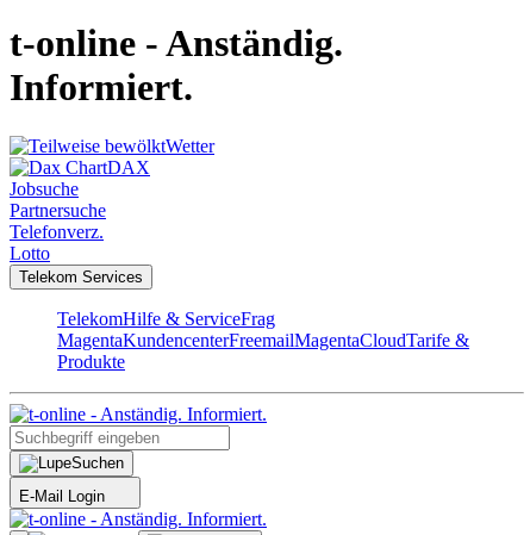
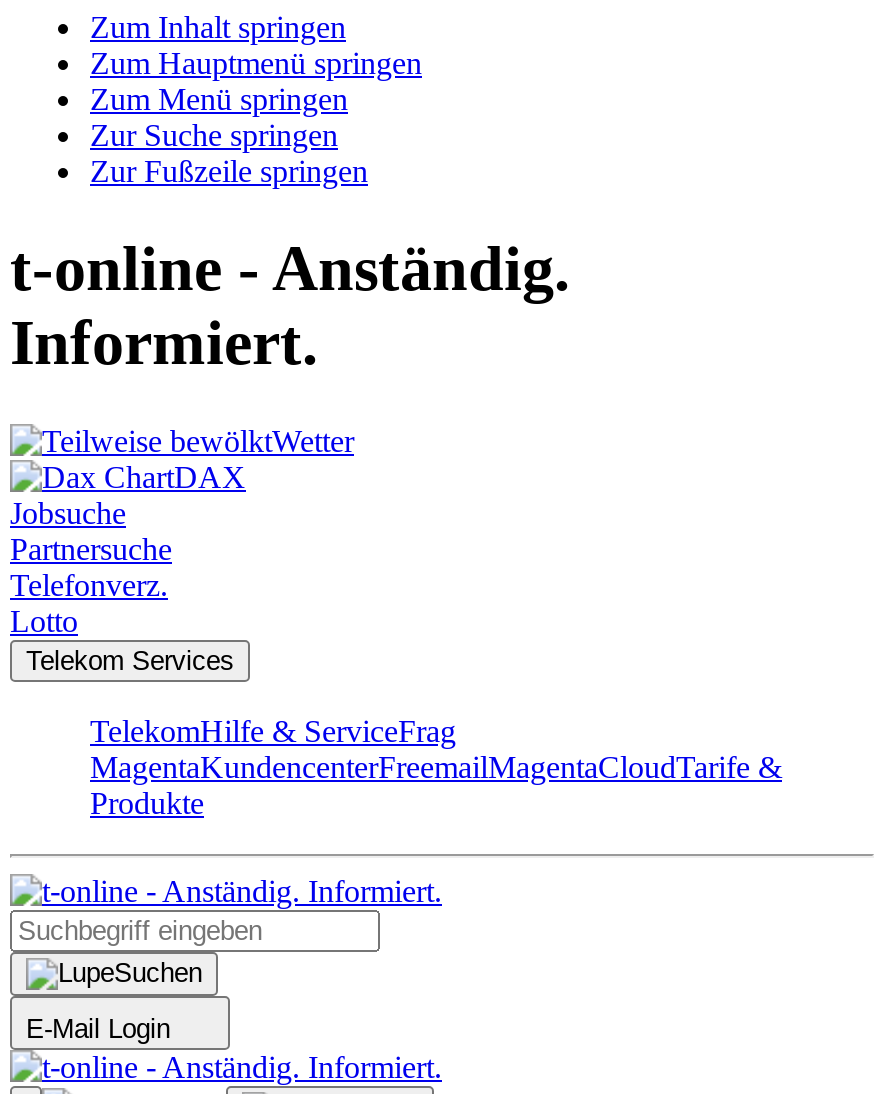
none -> [90,10,422,188] Zum Inhalt springen | Zum Hauptmenü springen | Zum Menü springen | Zur Suche springen | Zur Fußzeile springen

